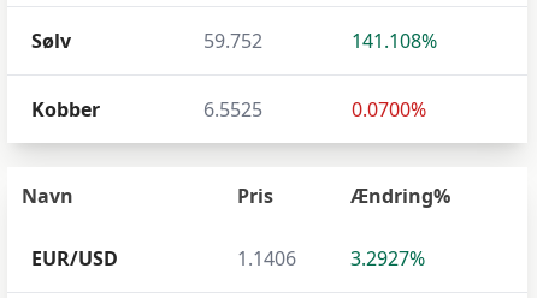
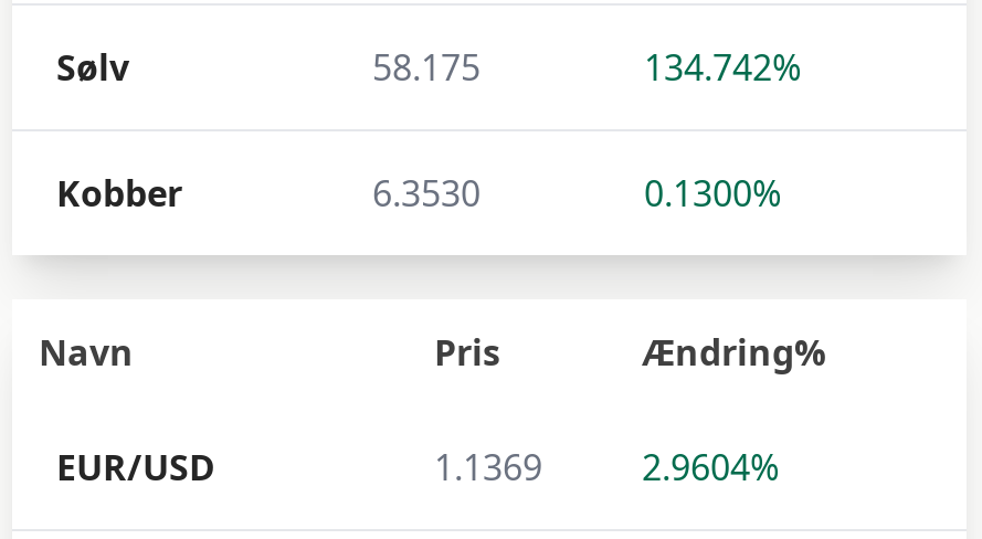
[203,28,262,54] 59.752 -> [372,43,481,92] 58.175
[352,28,437,54] 141.108% -> [644,43,801,92] 134.742%
[203,96,262,123] 6.5525 -> [372,169,481,218] 6.3530
[352,96,426,123] 0.0700% -> [644,169,781,218] 0.1300%
[237,245,296,272] 1.1406 -> [434,443,542,492] 1.1369
[350,245,425,272] 3.2927% -> [642,443,779,492] 2.9604%

